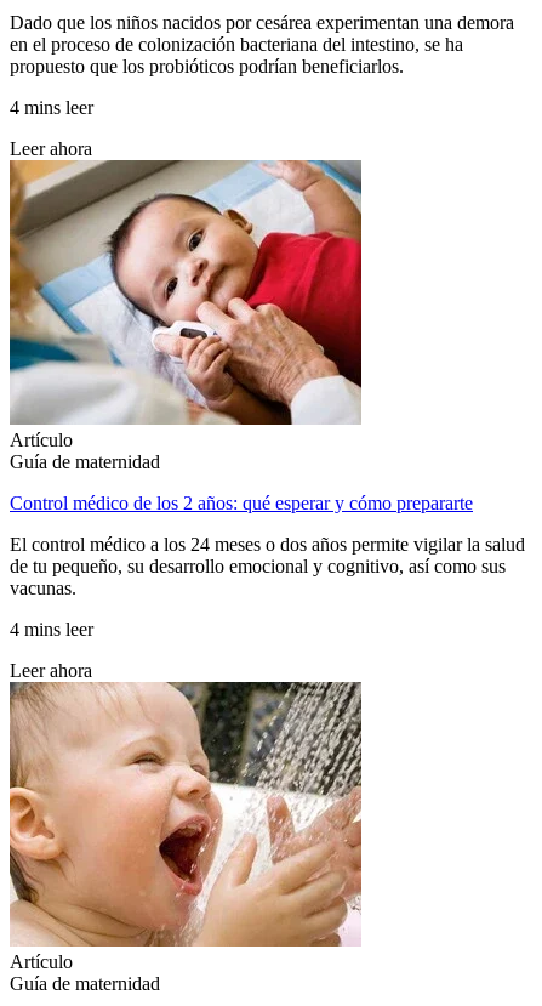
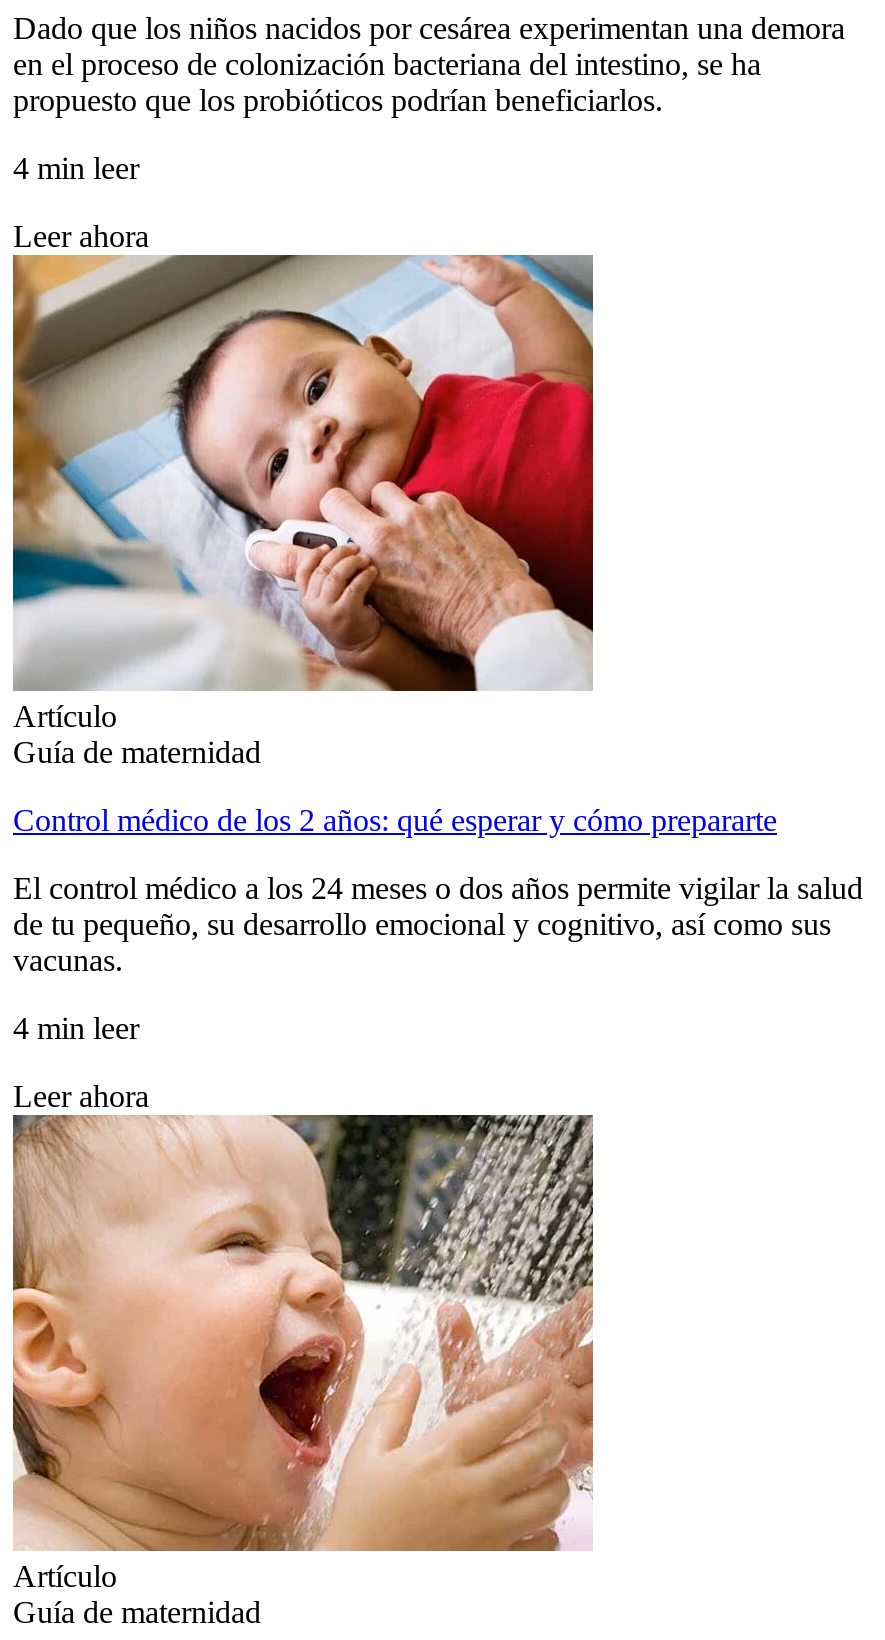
[10,98,93,118] 4 mins leer -> [13,152,139,186] 4 min leer
[10,619,93,640] 4 mins leer -> [13,1012,139,1046] 4 min leer

